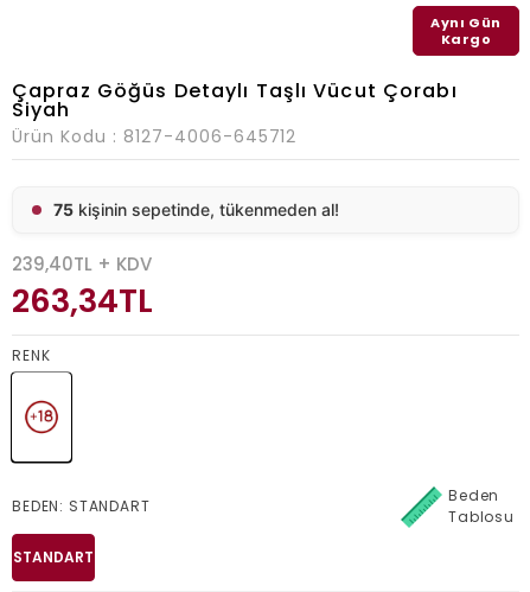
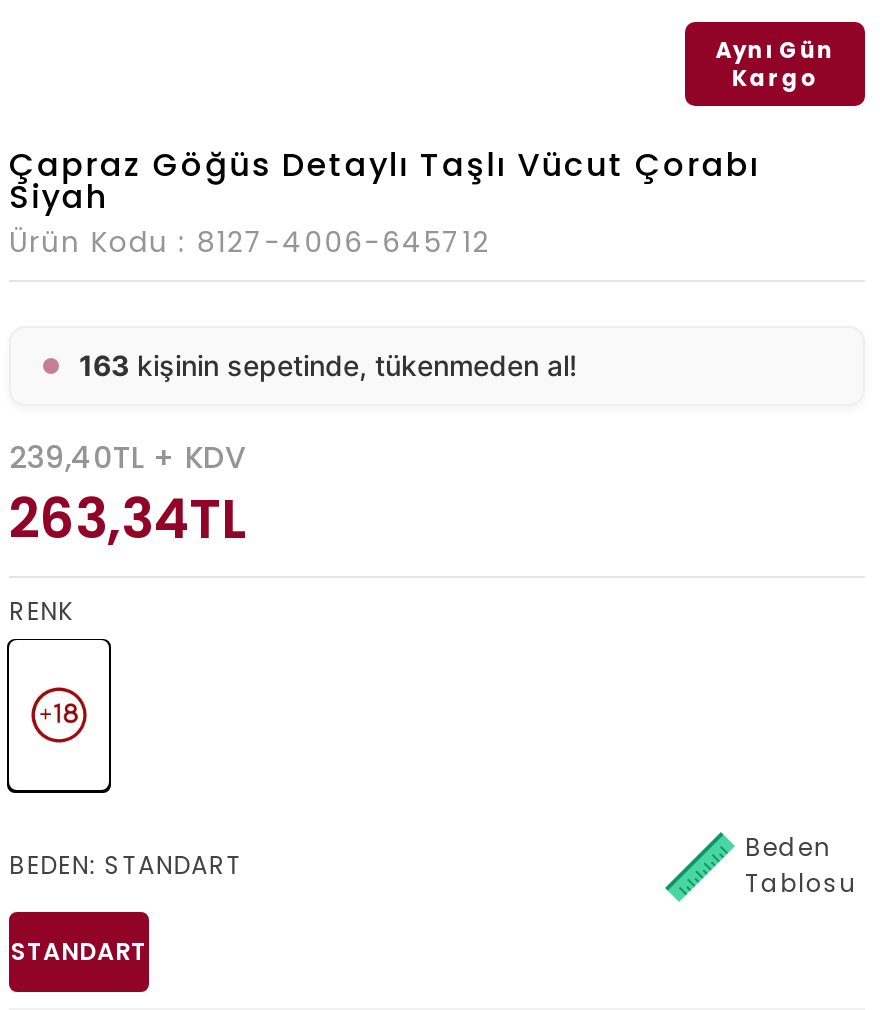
[53,199,339,219] 75 kişinin sepetinde, tükenmeden al! -> [79,348,577,382] 163 kişinin sepetinde, tükenmeden al!

